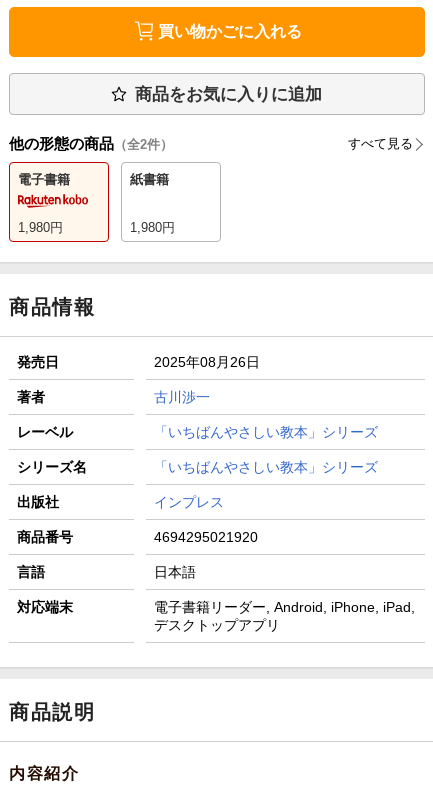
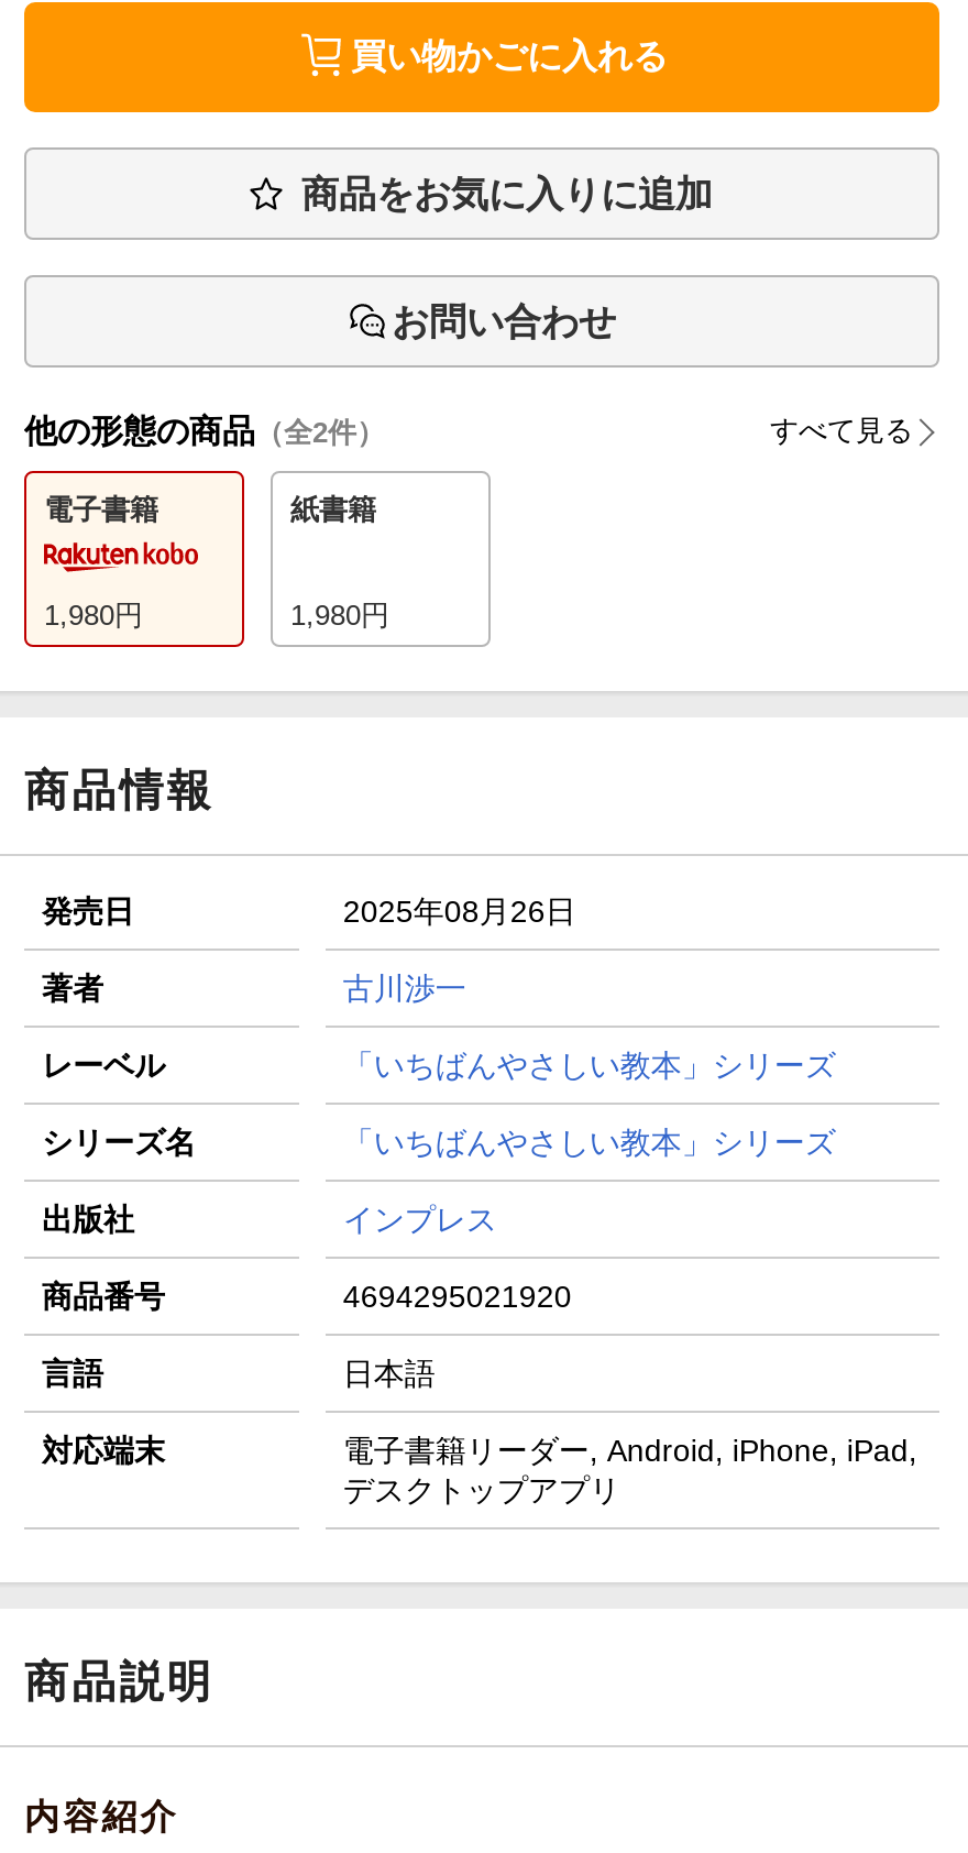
none -> [392,301,616,343] お問い合わせ

